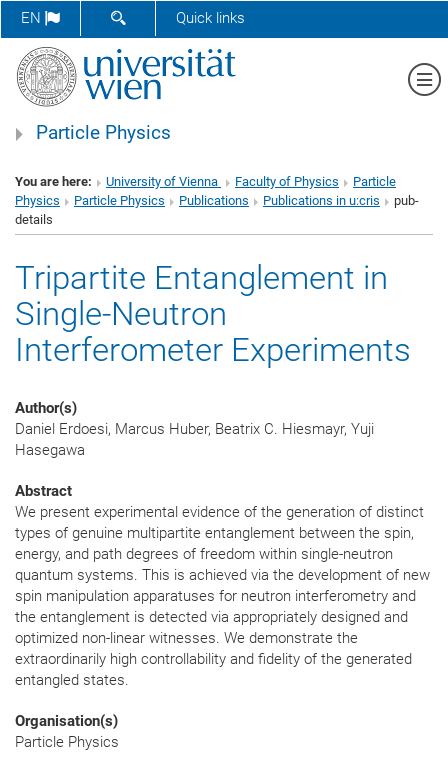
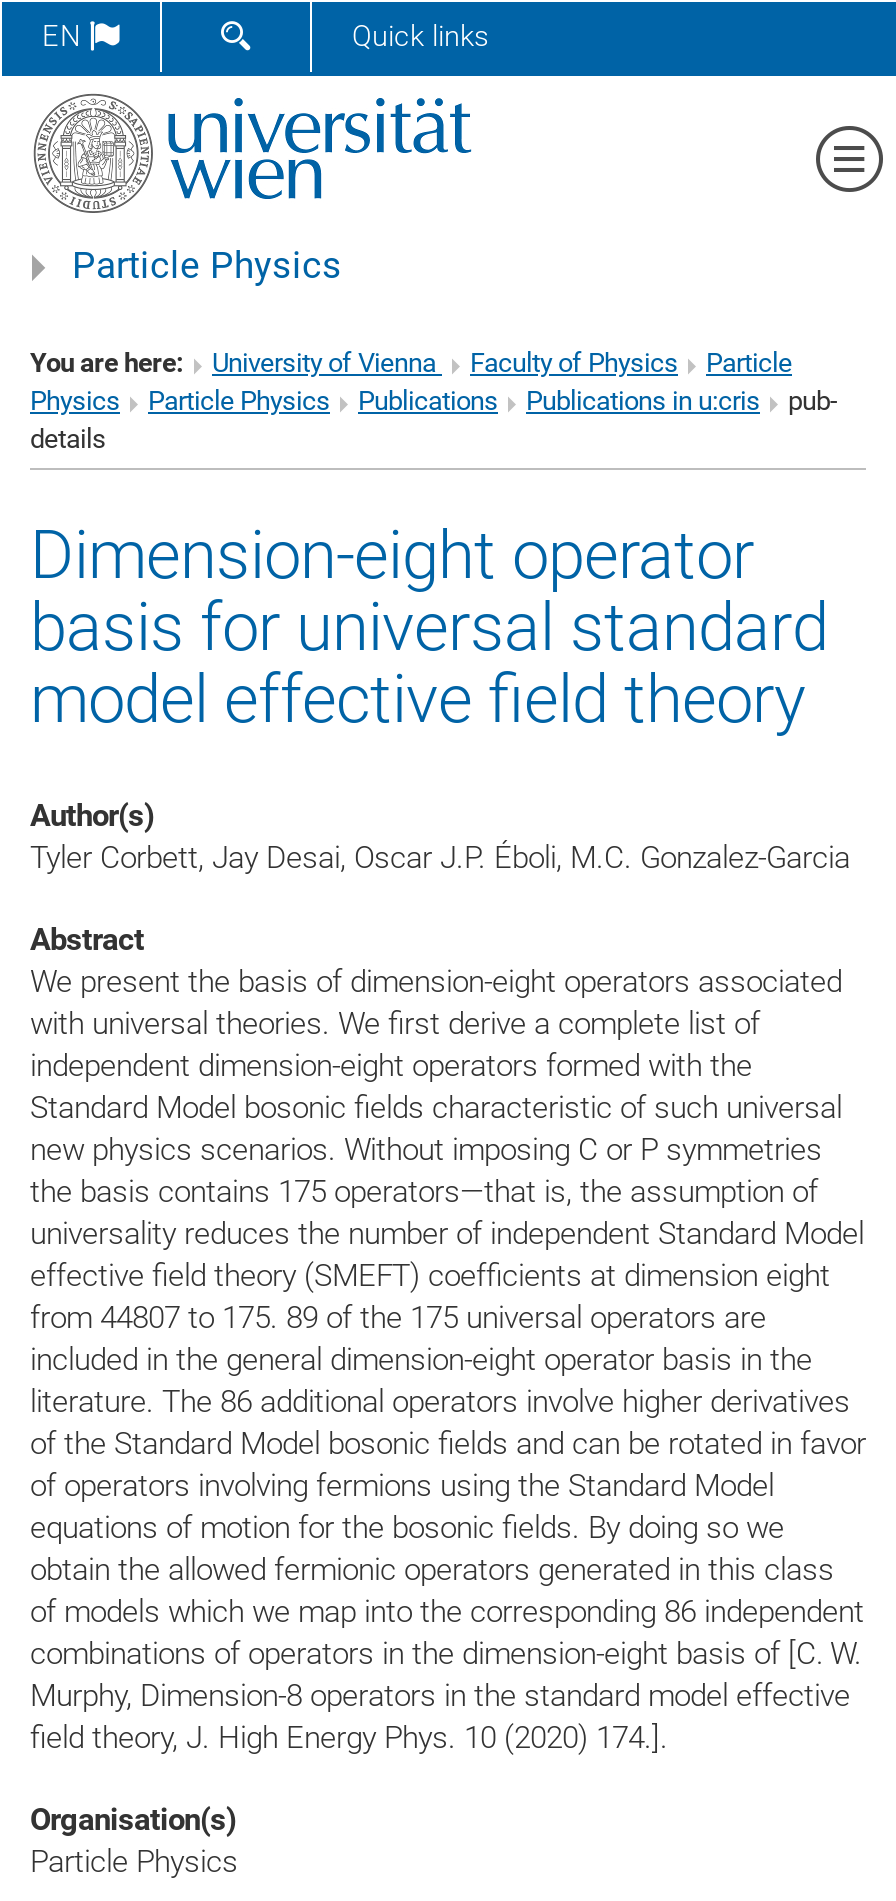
[15,258,411,369] Tripartite Entanglement in | Single-Neutron | Interferometer Experiments -> [30,517,828,739] Dimension-eight operator | basis for universal standard | model effective field theory
[15,420,374,459] Daniel Erdoesi, Marcus Huber, Beatrix C. Hiesmayr, Yuji | Hasegawa -> [30,841,850,877] Tyler Corbett, Jay Desai, Oscar J.P. Éboli, M.C. Gonzalez-Garcia
moved [15,482,72,500] -> [30,923,144,959]: Abstract
[15,503,430,689] We present experimental evidence of the generation of distinct | types of genuine multipartite entanglement between the spin, | energy, and path degrees of freedom within single-neutron | quantum systems. This is achieved via the development of new | spin manipulation apparatuses for neutron interferometry and | the entanglement is detected via appropriately designed and | optimized non-linear witnesses. We demonstrate the | extraordinarily high controllability and fidelity of the generated | entangled states. -> [30,965,866,1757] We present the basis of dimension-eight operators associated | with universal theories. We first derive a complete list of | independent dimension-eight operators formed with the | Standard Model bosonic fields characteristic of such universal | new physics scenarios. Without imposing C or P symmetries | the basis contains 175 operators—that is, the assumption of | universality reduces the number of independent Standard Model | effective field theory (SMEFT) coefficients at dimension eight | from 44807 to 175. 89 of the 175 universal operators are | included in the general dimension-eight operator basis in the | literature. The 86 additional operators involve higher derivatives | of the Standard Model bosonic fields and can be rotated in favor | of operators involving fermions using the Standard Model | equations of motion for the bosonic fields. By doing so we | obtain the allowed fermionic operators generated in this class | of models which we map into the corresponding 86 independent | combinations of operators in the dimension-eight basis of [C. W. | Murphy, Dimension-8 operators in the standard model effective | field theory, J. High Energy Phys. 10 (2020) 174.].

